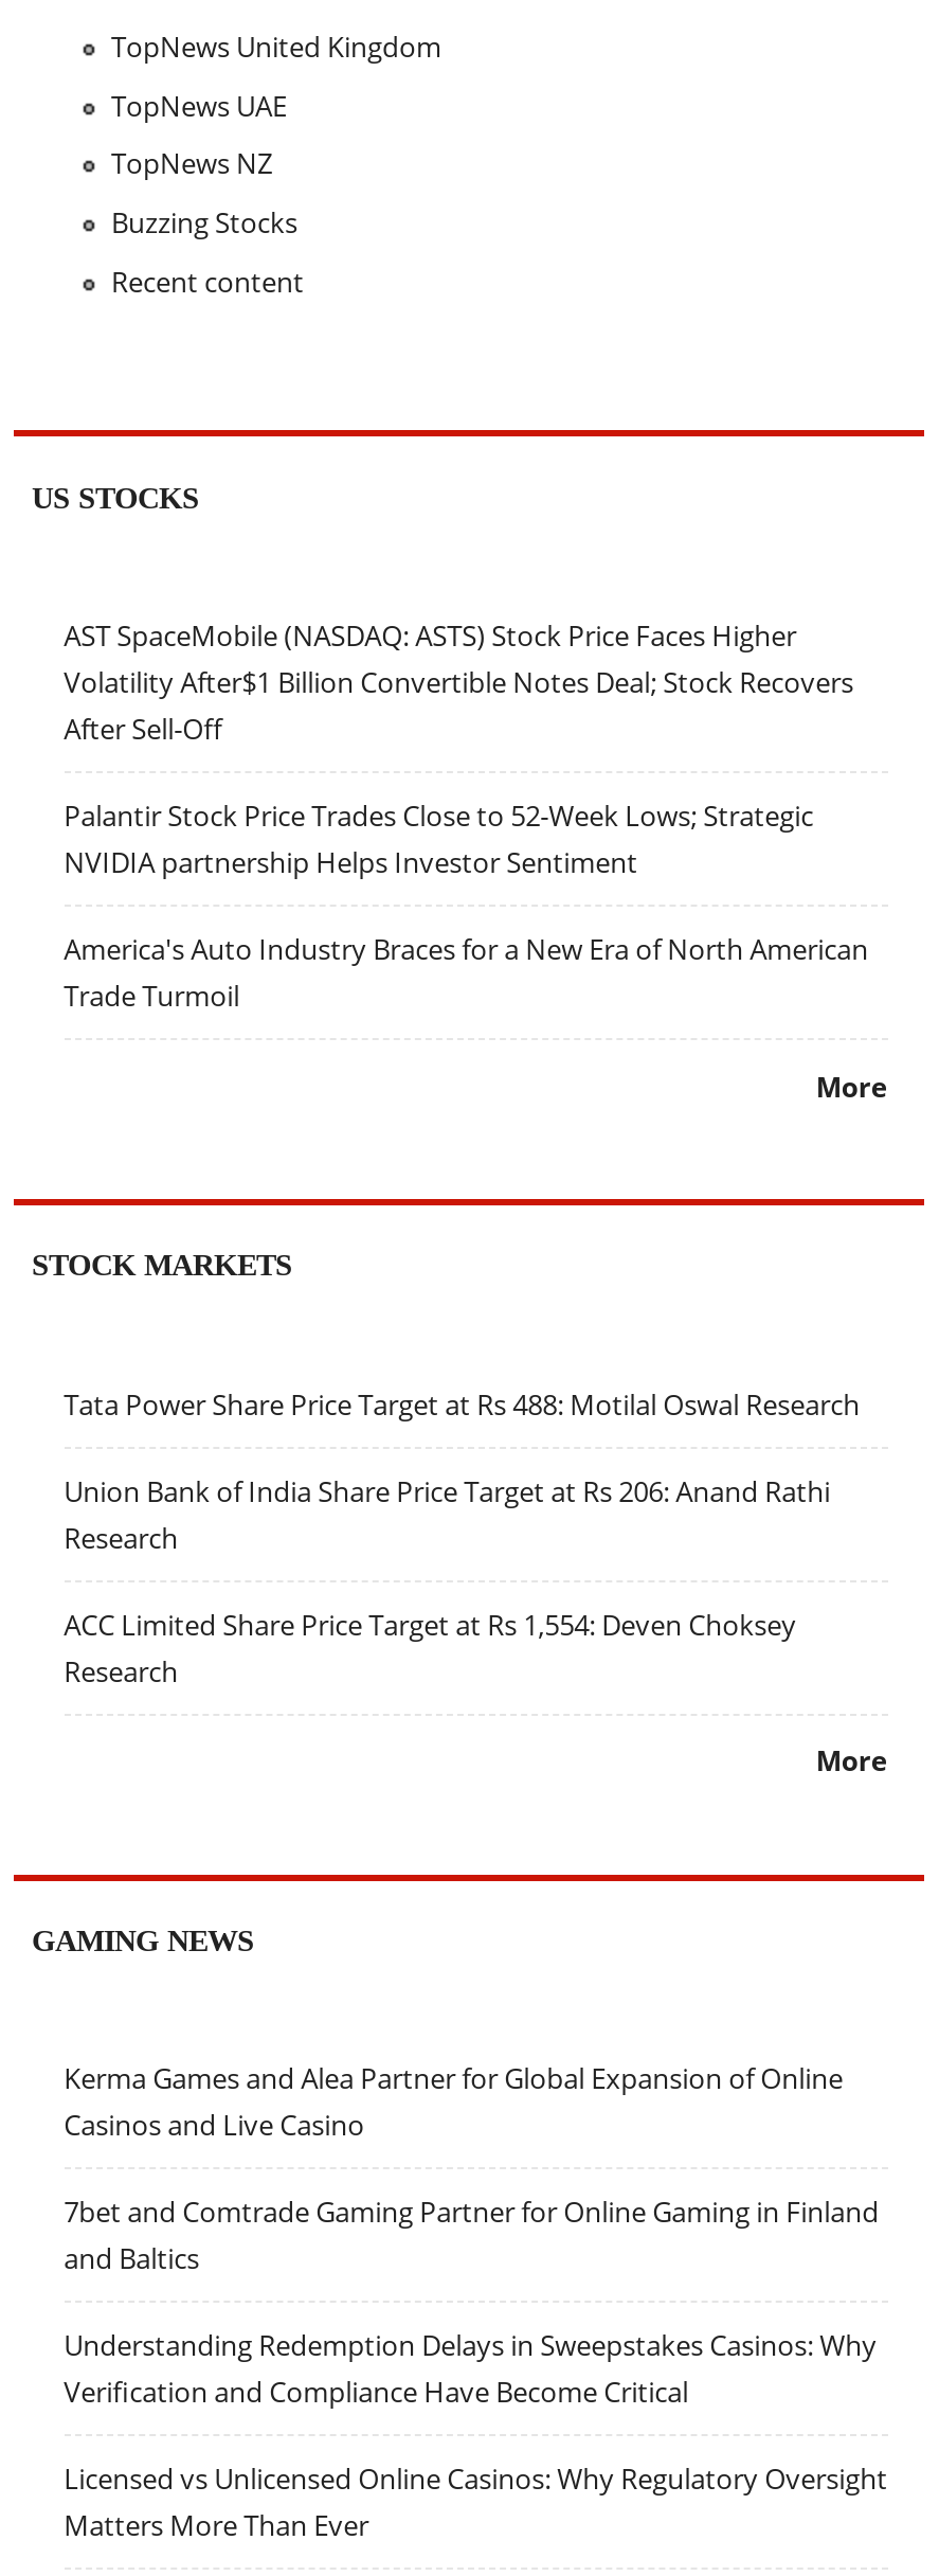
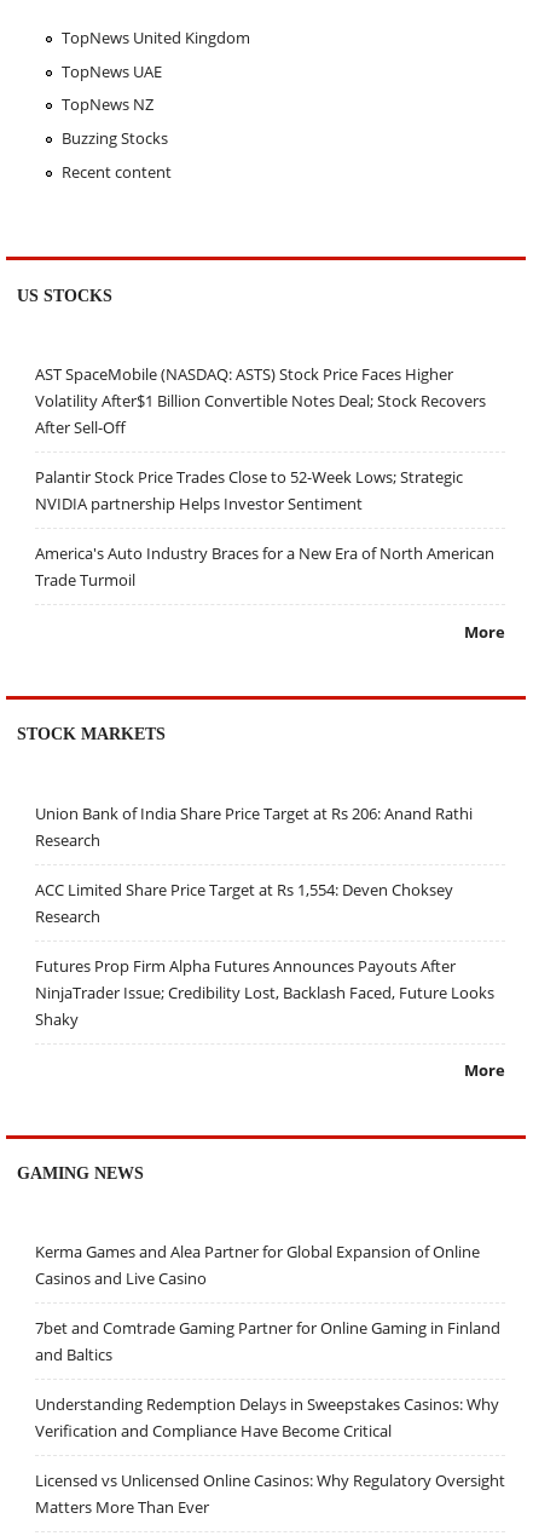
[64,1385,860,1423] Tata Power Share Price Target at Rs 488: Motilal Oswal Research -> none
moved [64,1471,830,1690] -> [35,802,472,927]: Union Bank of India Share Price Target at Rs 206: Anand Rathi | Research | ACC Limited Share Price Target at Rs 1,554: Deven Choksey | Research
none -> [35,955,494,1030] Futures Prop Firm Alpha Futures Announces Payouts After | NinjaTrader Issue; Credibility Lost, Backlash Faced, Future Looks | Shaky

